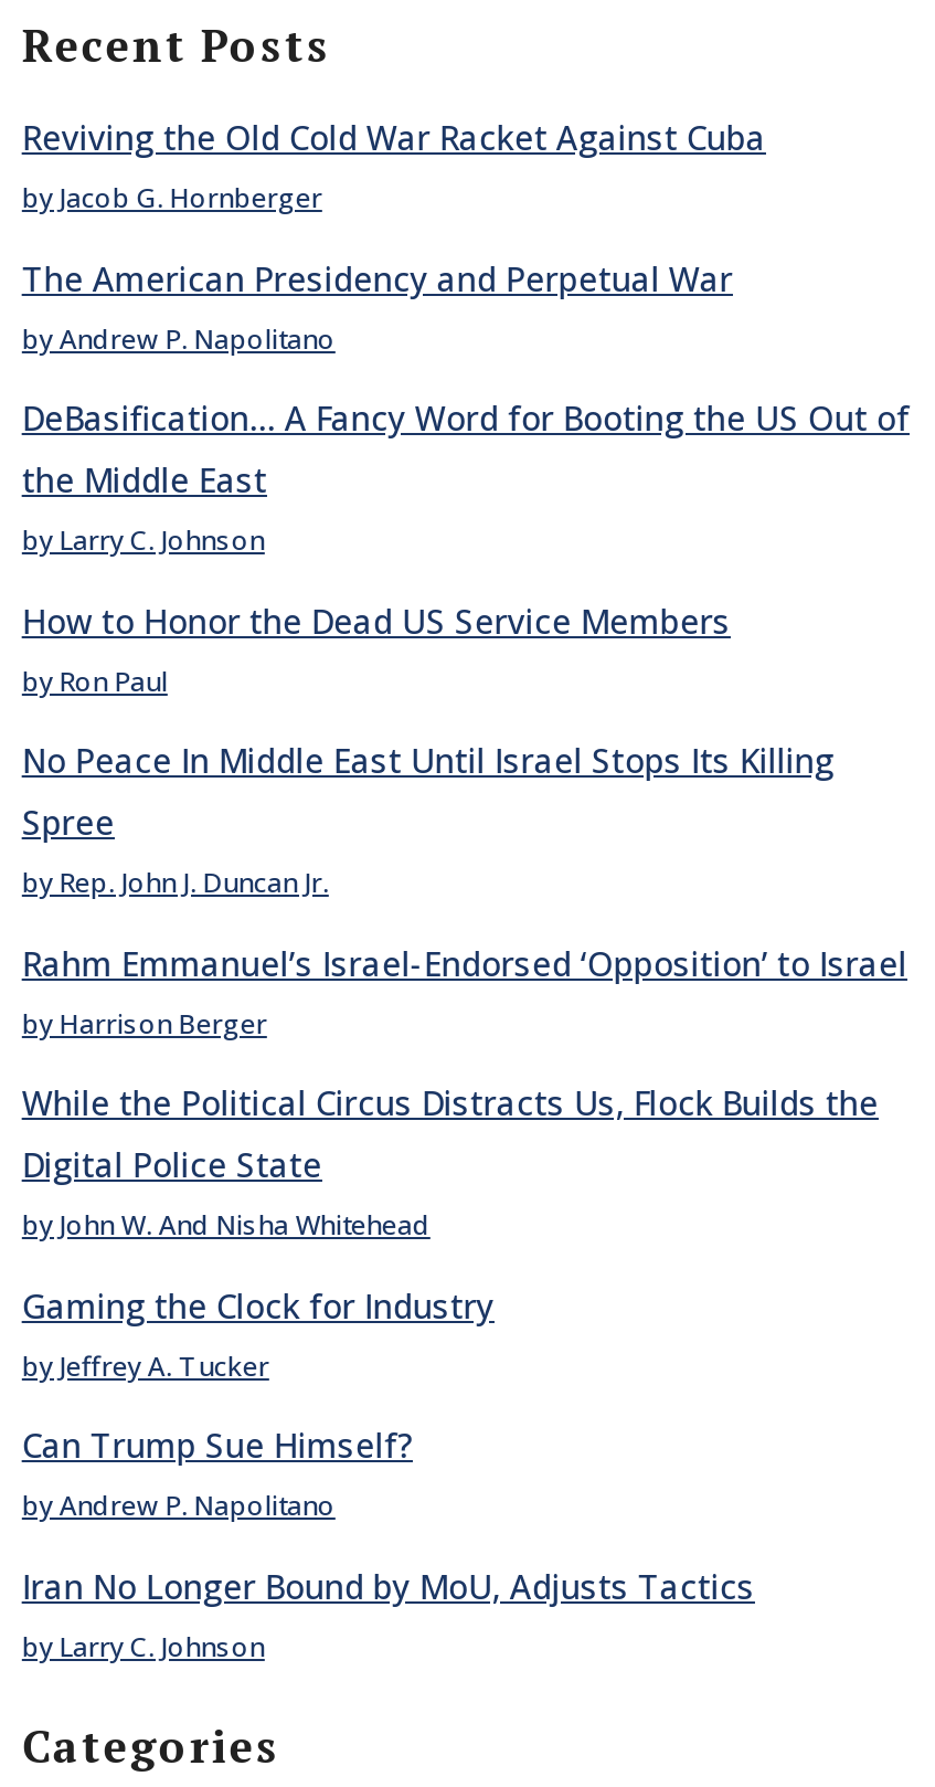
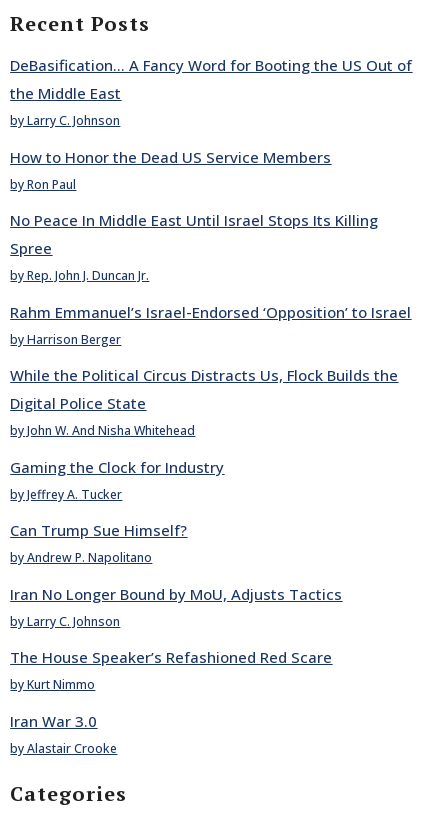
[22,116,766,358] Reviving the Old Cold War Racket Against Cuba | by Jacob G. Hornberger | The American Presidency and Perpetual War | by Andrew P. Napolitano -> none
moved [22,396,909,1665] -> [10,55,412,630]: DeBasification… A Fancy Word for Booting the US Out of | the Middle East | by Larry C. Johnson | ... | Iran No Longer Bound by MoU, Adjusts Tactics | by Larry C. Johnson
none -> [10,647,332,757] The House Speaker’s Refashioned Red Scare | by Kurt Nimmo | Iran War 3.0 | by Alastair Crooke

